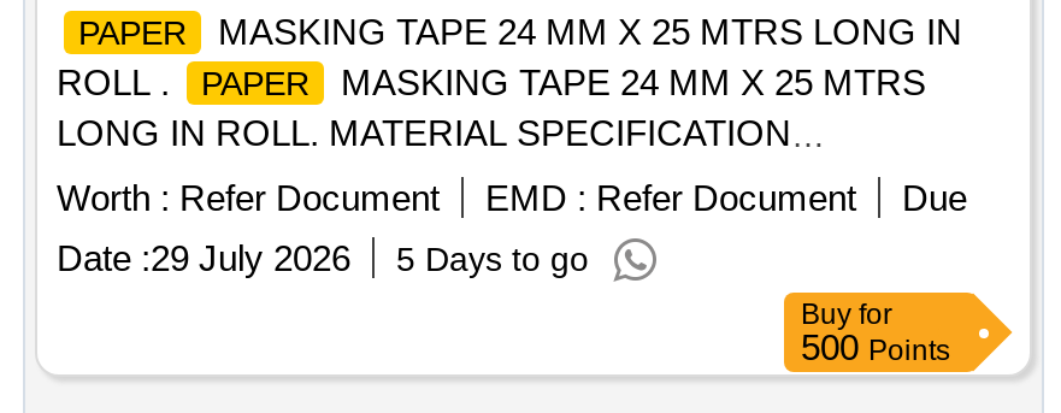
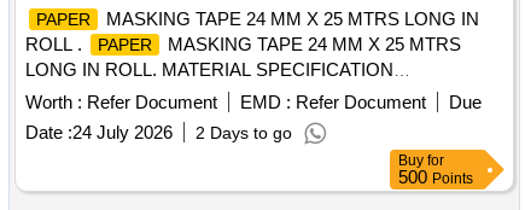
[57,238,350,279] Date : 29 July 2026 -> [25,122,173,143] Date : 24 July 2026
[396,240,589,279] 5 Days to go -> [196,123,292,143] 2 Days to go

